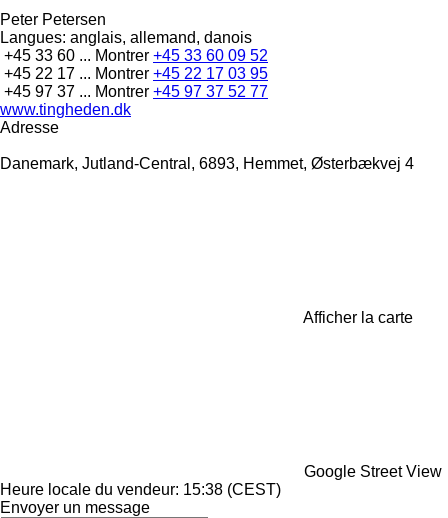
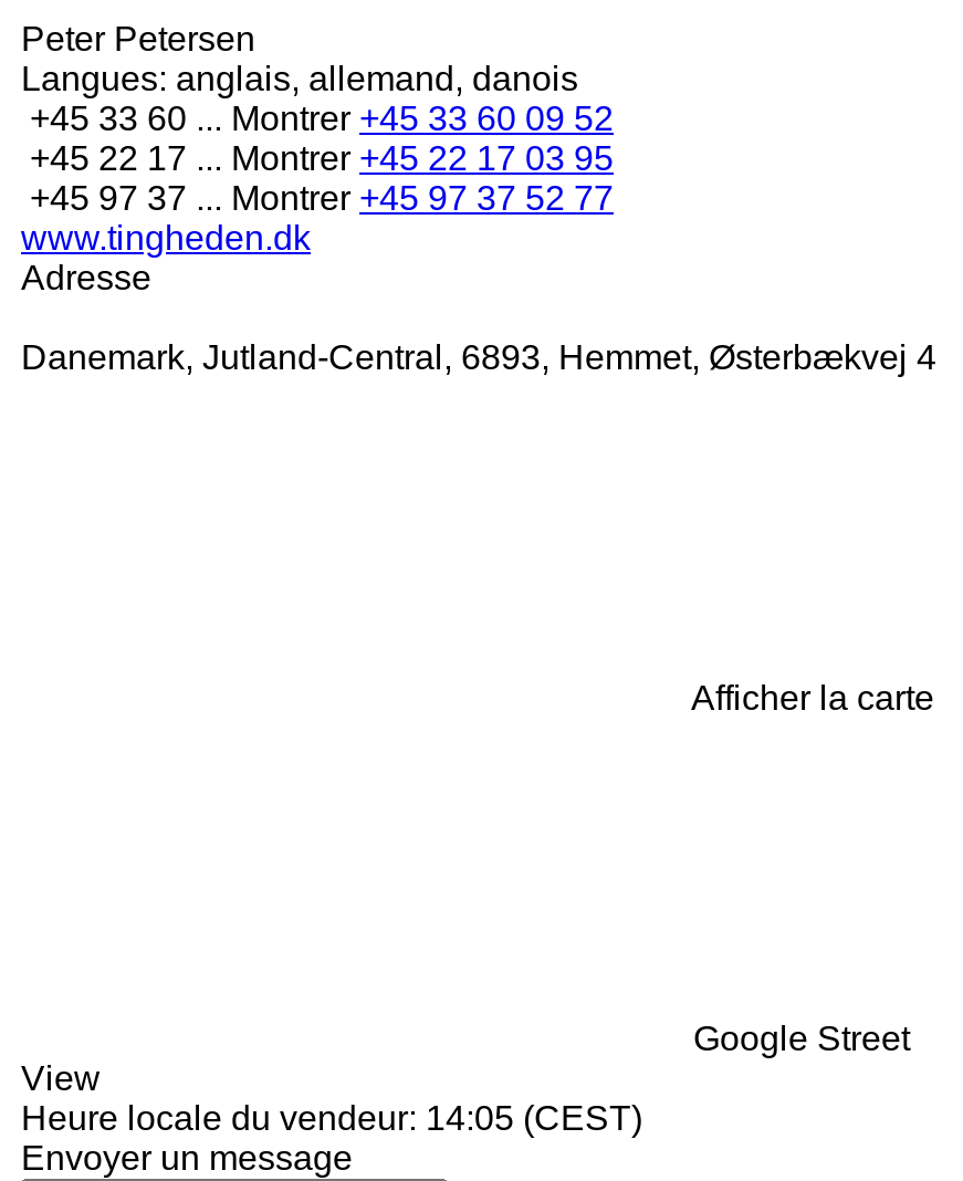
[0,462,442,497] Google Street View | Heure locale du vendeur: 15:38 (CEST) -> [21,1018,910,1136] Google Street | View | Heure locale du vendeur: 14:05 (CEST)

